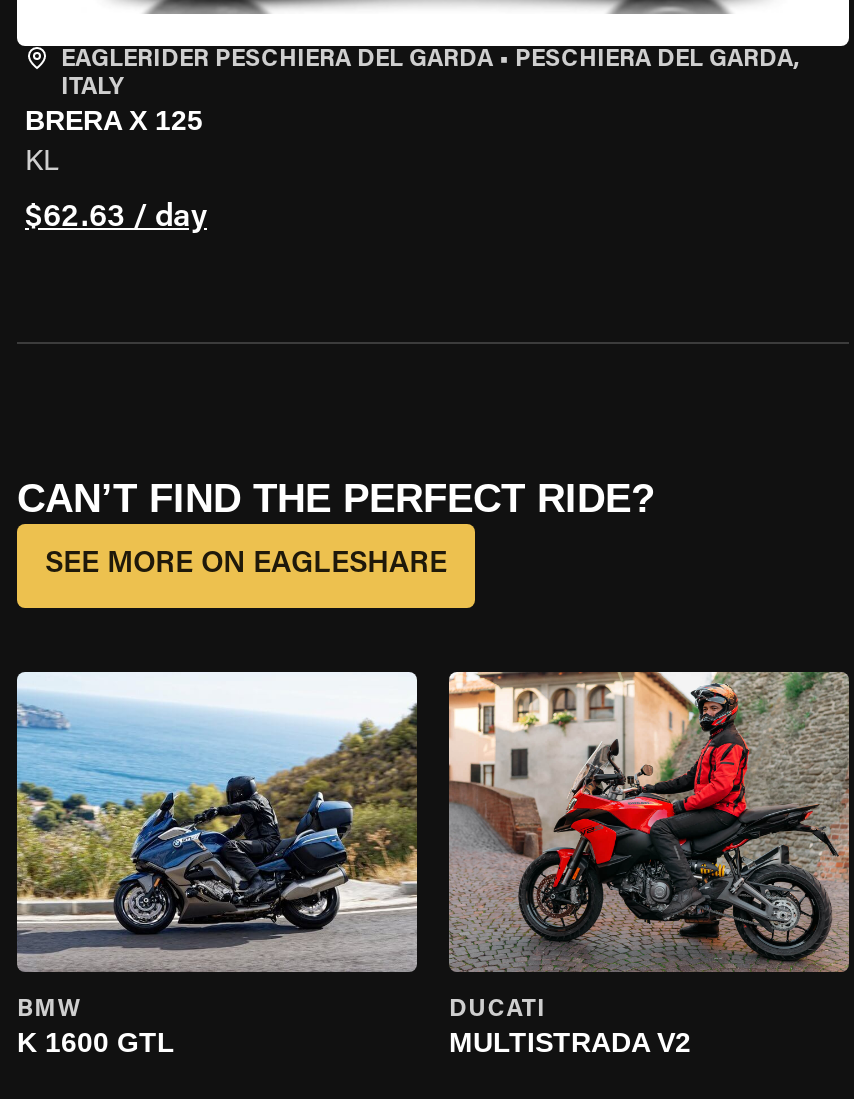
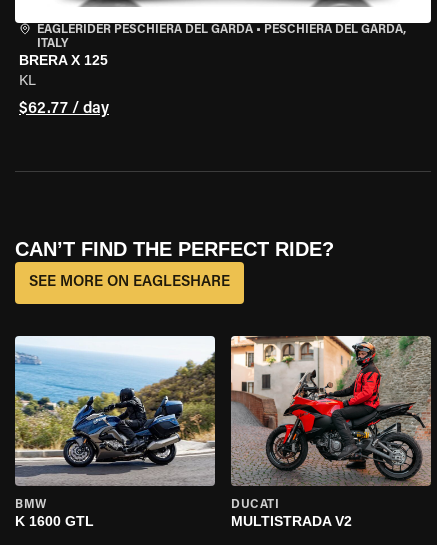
[25,202,207,234] $62.63 / day -> [19,101,109,117] $62.77 / day

